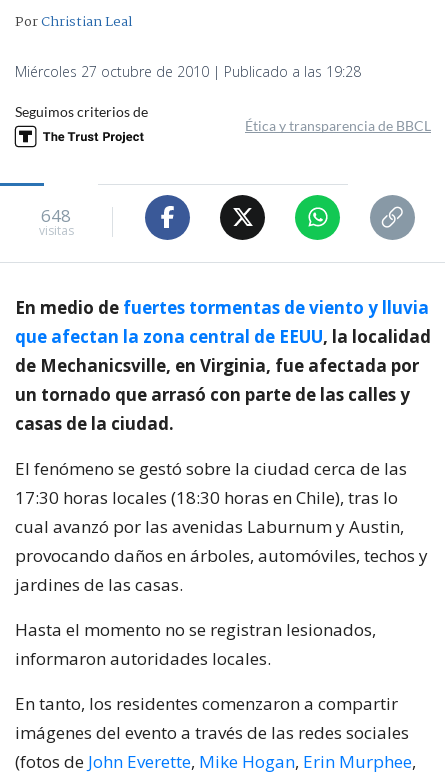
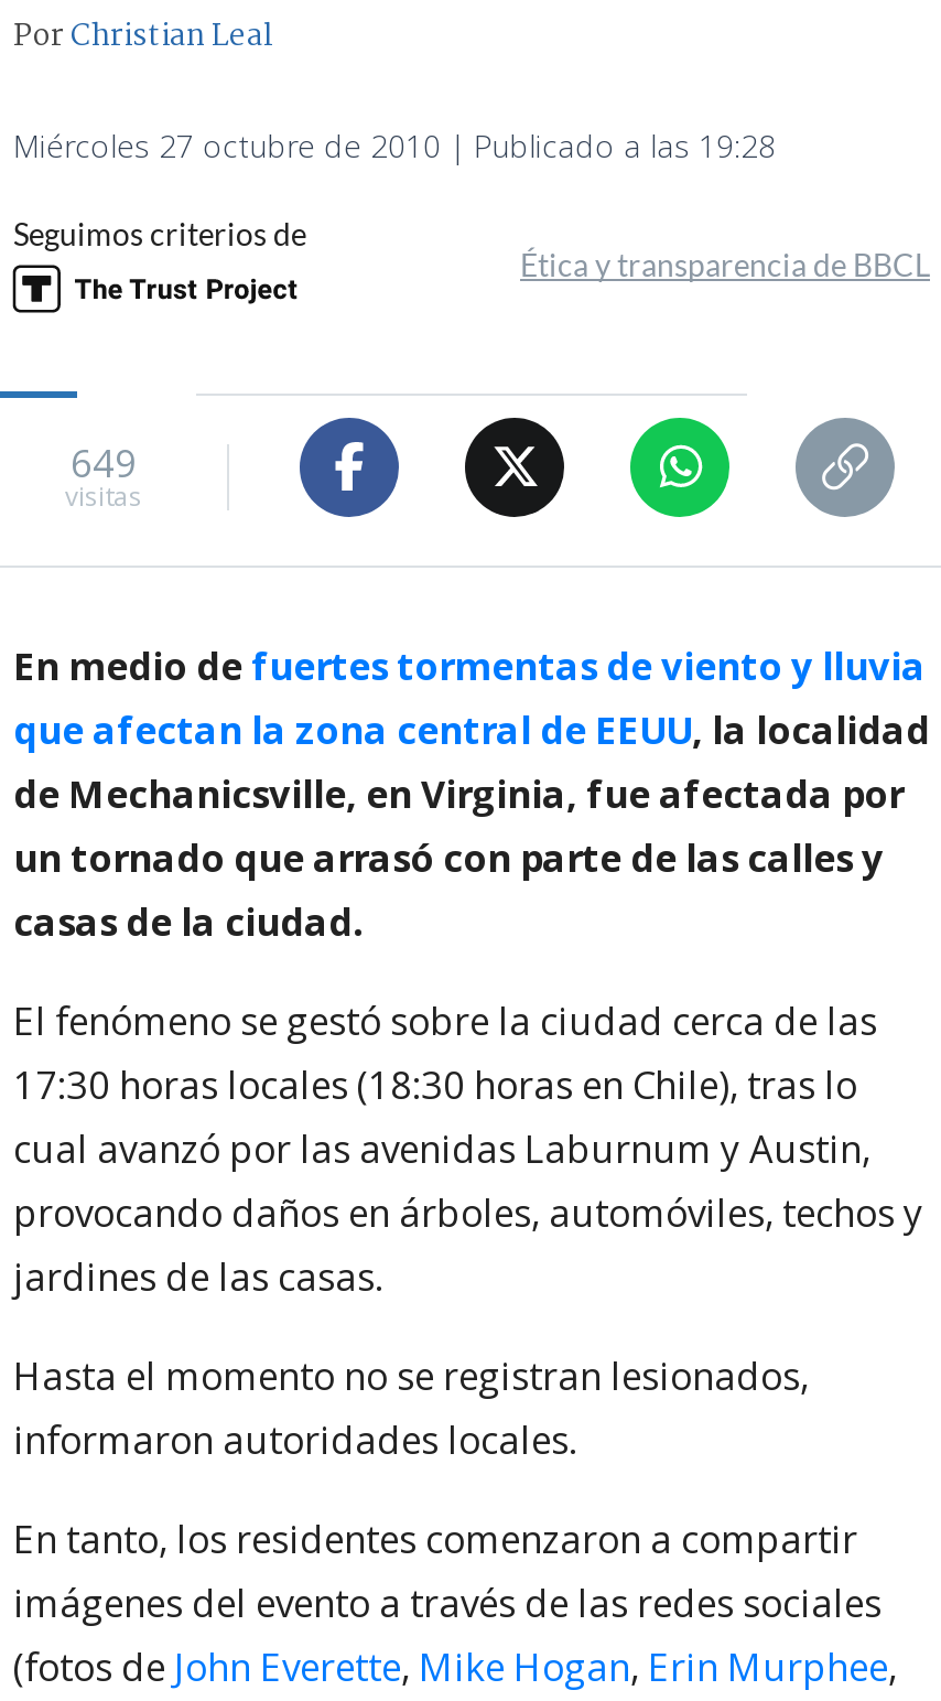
[41,204,71,227] 648 -> [71,438,137,489] 649

